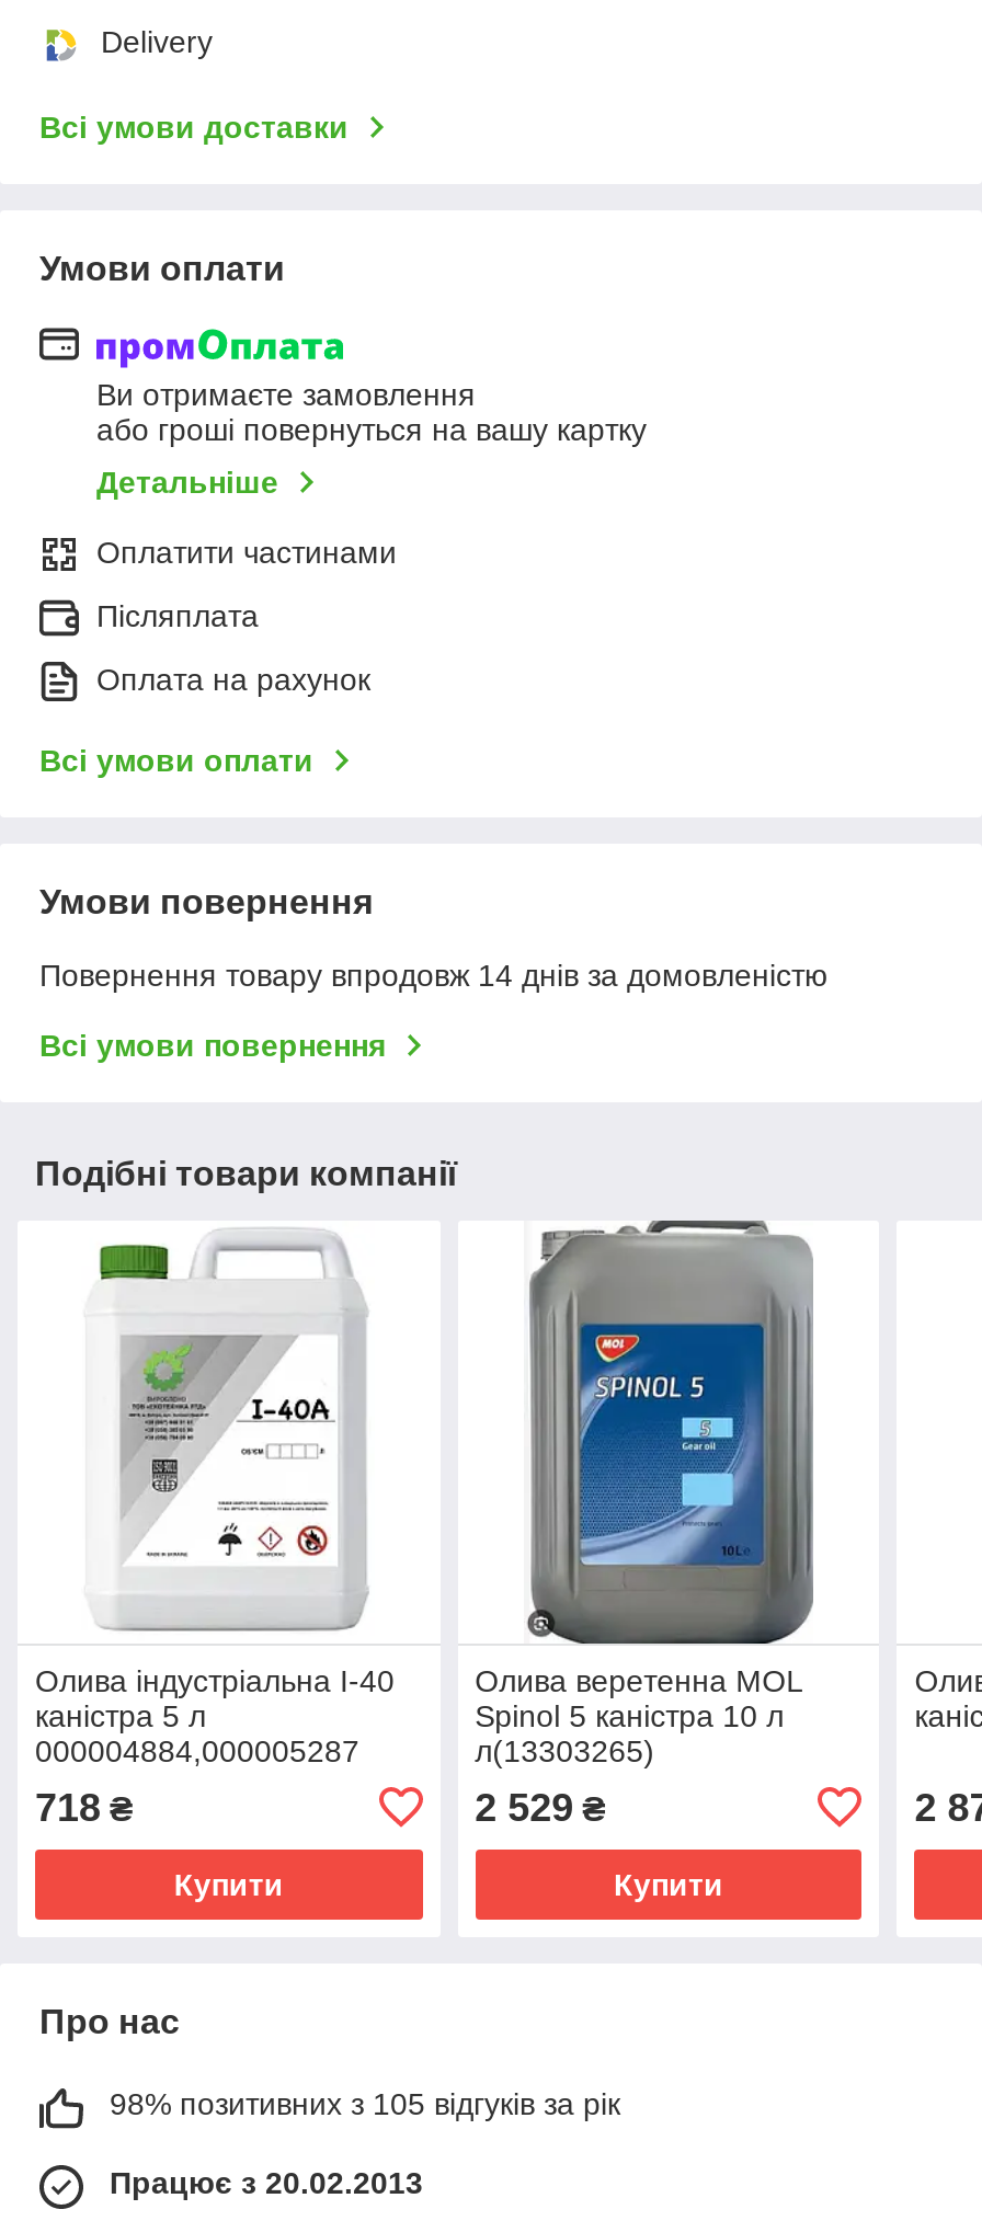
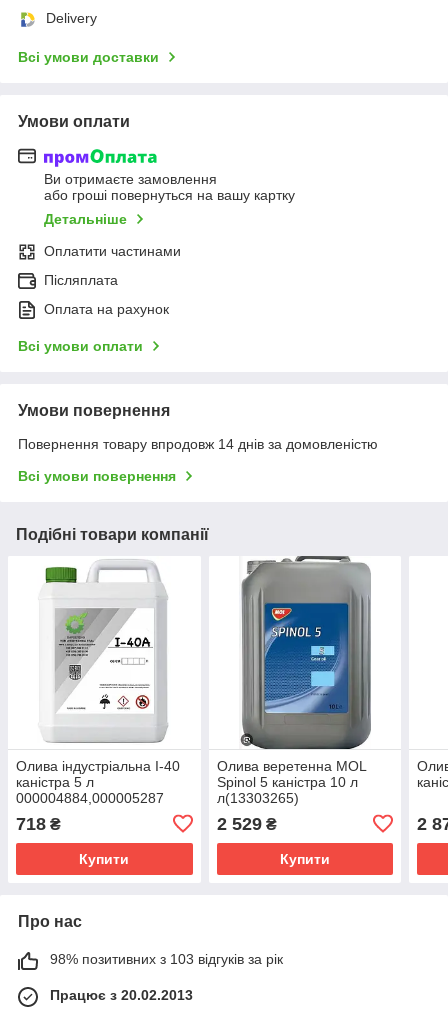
[110,2086,620,2121] 98% позитивних з 105 відгуків за рік -> [50,951,283,967] 98% позитивних з 103 відгуків за рік

